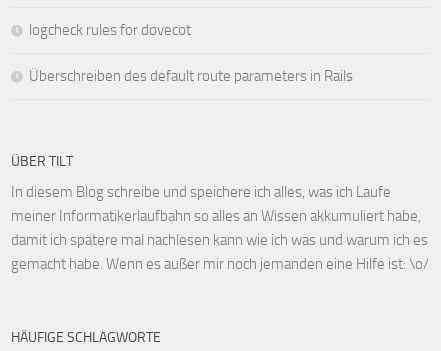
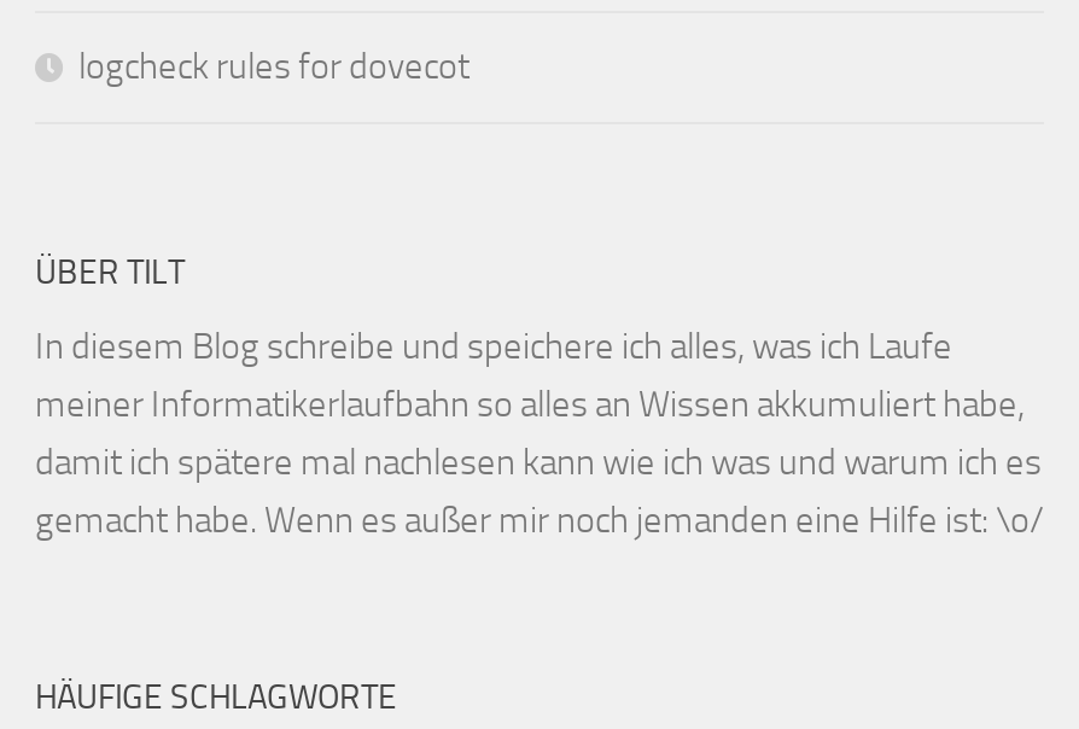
[29,67,353,85] Überschreiben des default route parameters in Rails -> none

